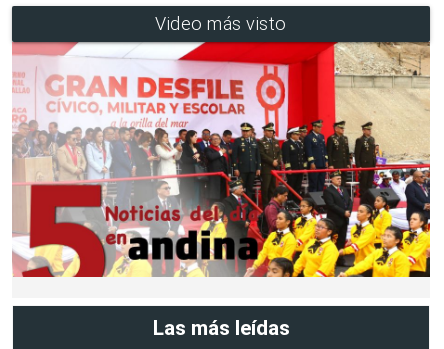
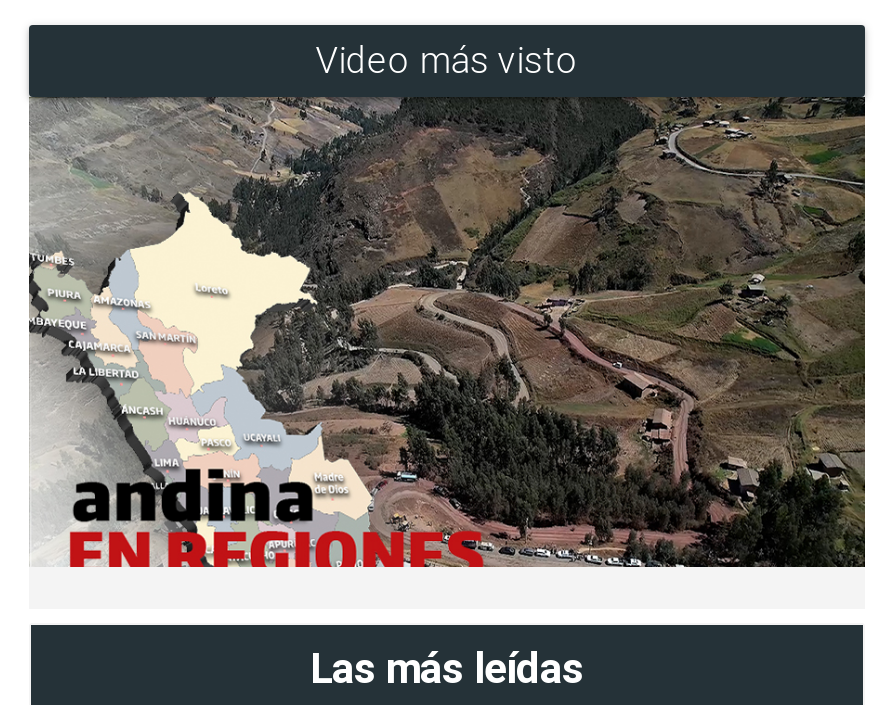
[12,41,431,278] [image] -> [27,97,867,569] [image]

